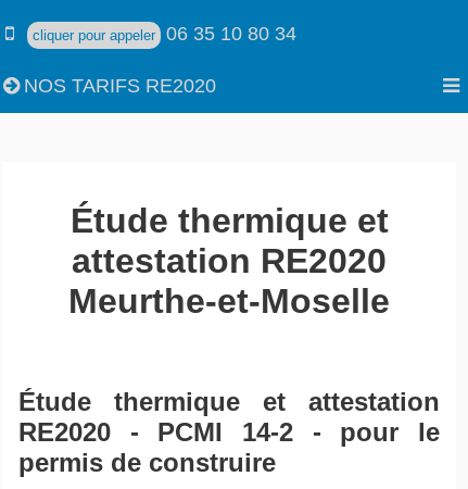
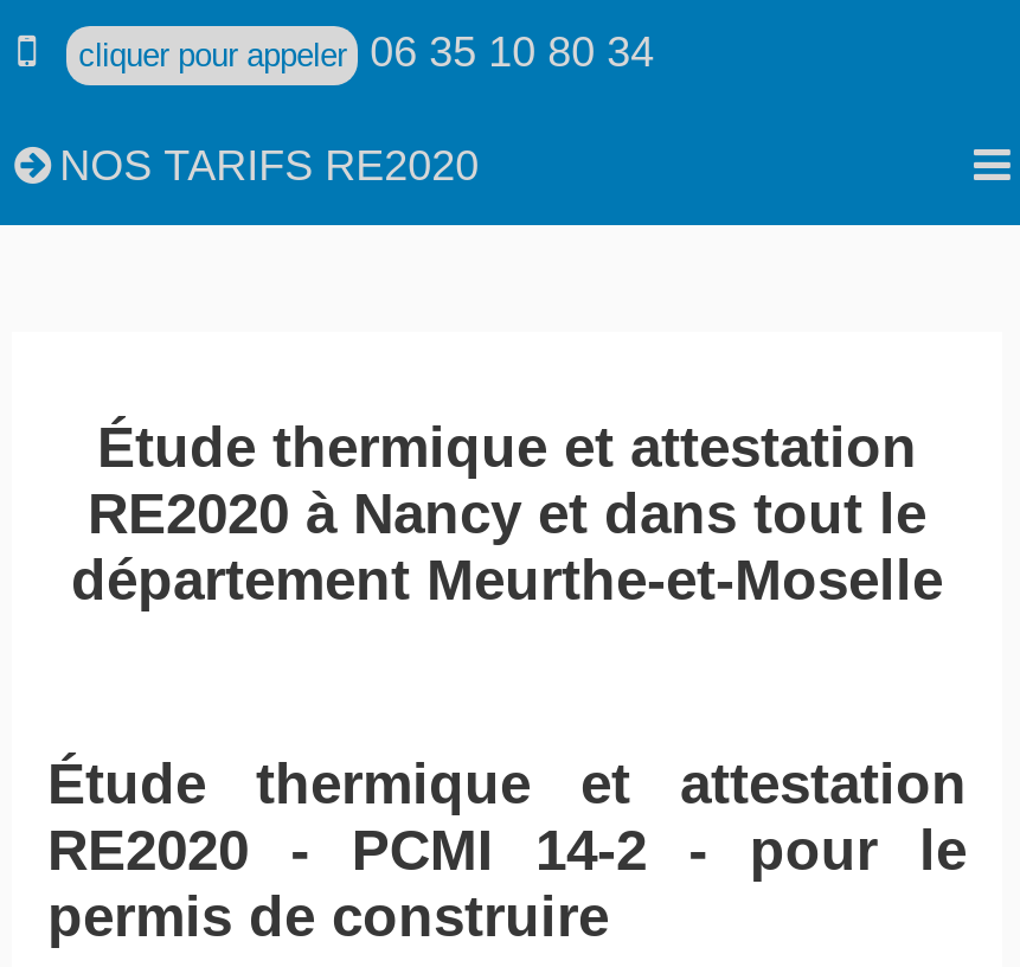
[68,201,390,321] Étude thermique et | attestation RE2020 | Meurthe-et-Moselle -> [71,415,943,611] Étude thermique et attestation | RE2020 à Nancy et dans tout le | département Meurthe-et-Moselle

